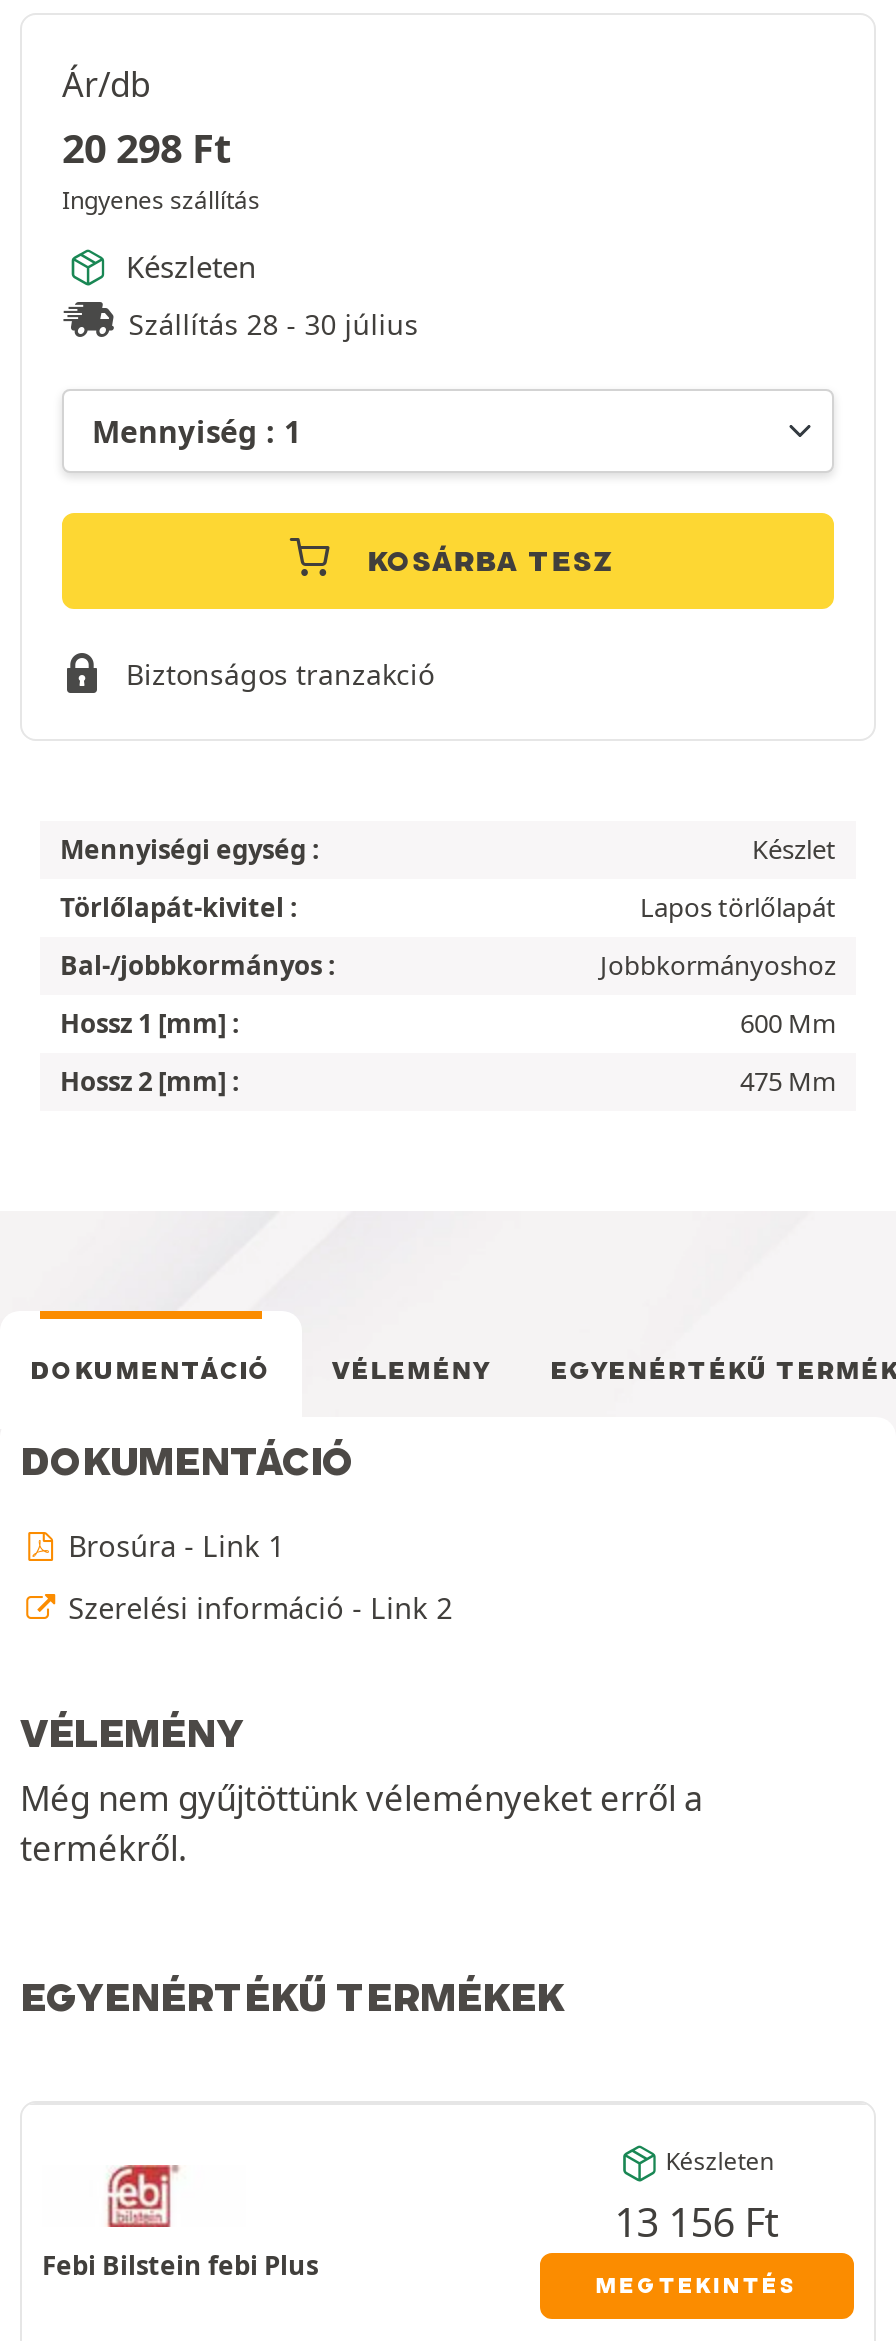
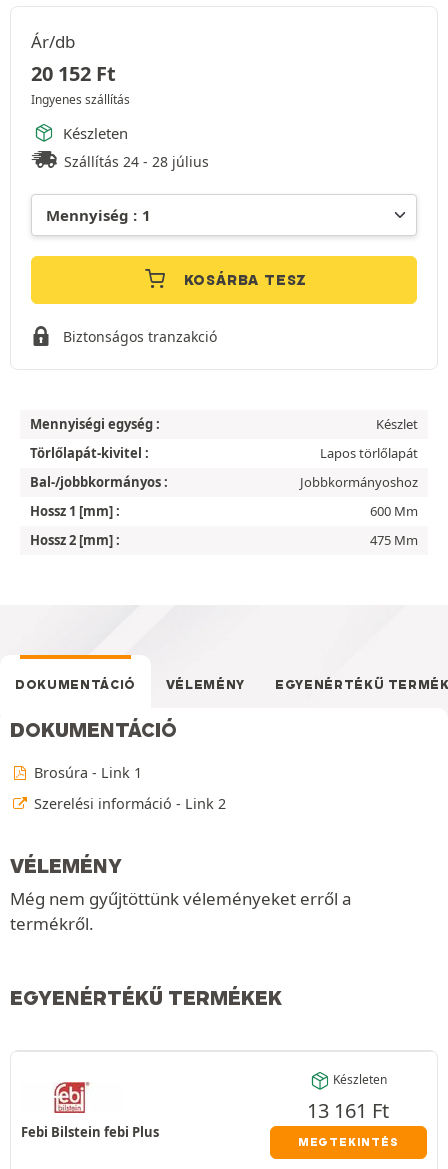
[62,120,232,174] 20 298 Ft -> [31,59,116,86] 20 152 Ft
[128,304,418,342] Szállítás 28 - 30 július -> [64,151,209,170] Szállítás 24 - 28 július
[614,2194,778,2248] 13 156 Ft -> [307,1096,389,1123] 13 161 Ft

